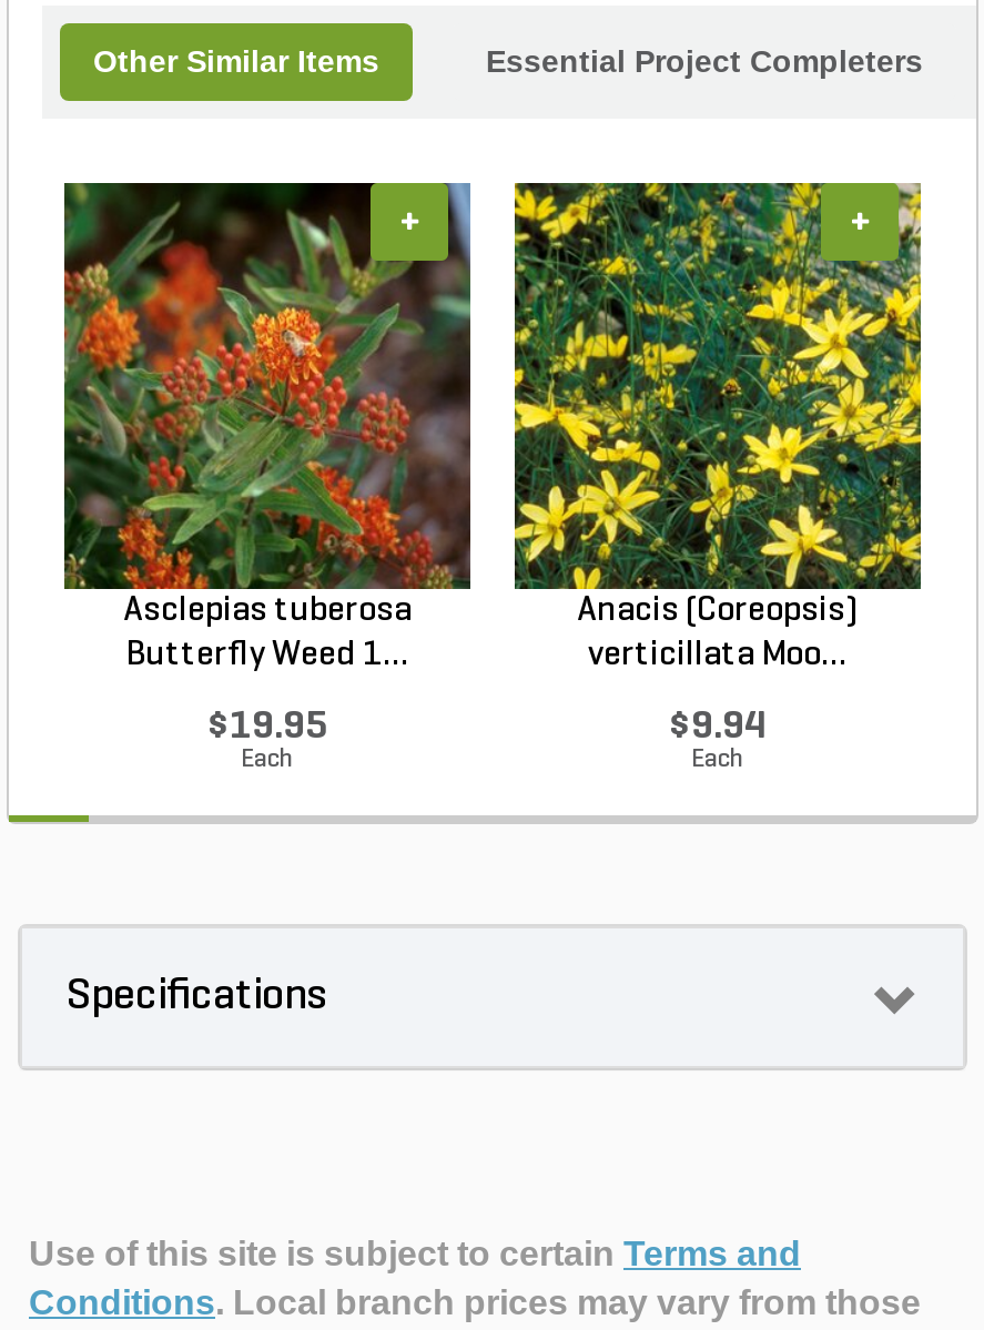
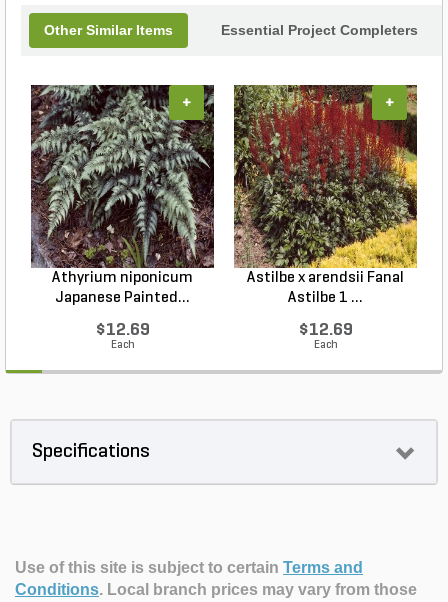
[62,181,473,673] [image] | Asclepias tuberosa | Butterfly Weed 1... -> [30,84,215,306] [image] | Athyrium niponicum | Japanese Painted...
[513,181,923,673] [image] | Anacis (Coreopsis) | verticillata Moo... -> [233,84,418,306] [image] | Astilbe x arendsii Fanal | Astilbe 1 ...
[207,707,327,749] $19.95 -> [95,321,149,340] $12.69
[669,707,767,749] $9.94 -> [298,321,352,340] $12.69

